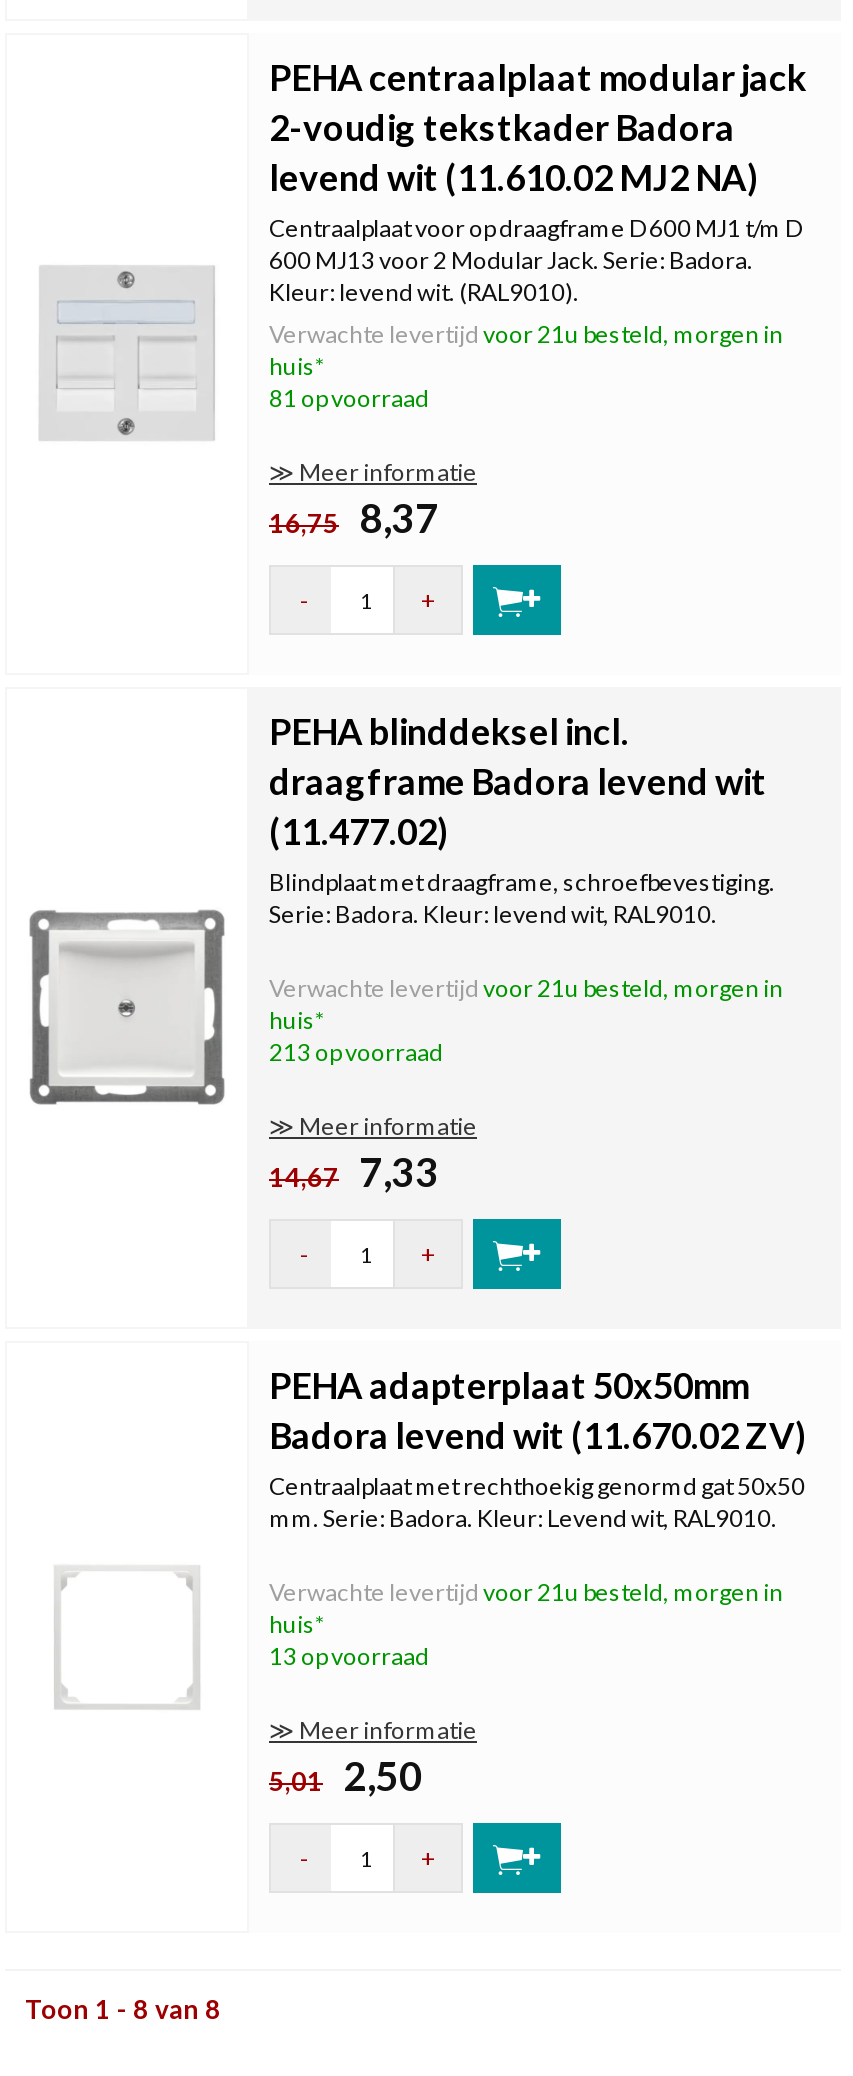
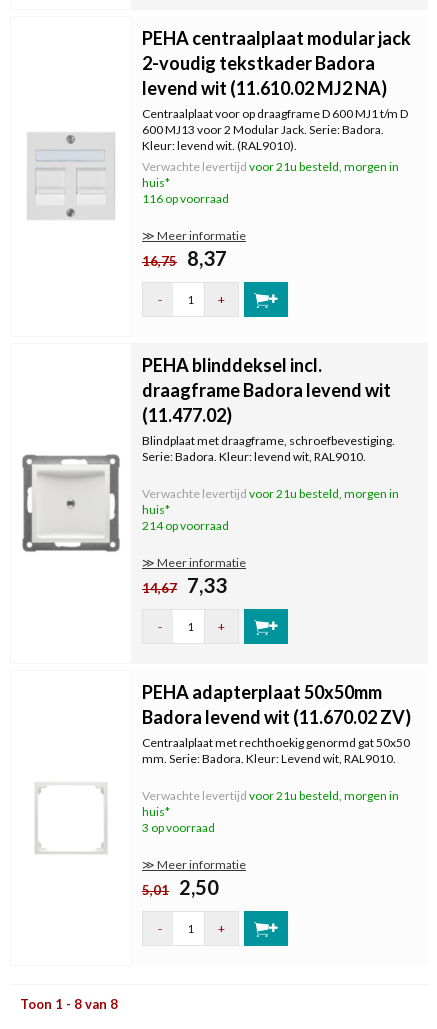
[269,384,429,414] 81 op voorraad -> [142,191,229,206] 116 op voorraad
[269,1038,443,1068] 213 op voorraad -> [142,518,229,533] 214 op voorraad
[269,1642,429,1672] 13 op voorraad -> [142,820,215,835] 3 op voorraad

